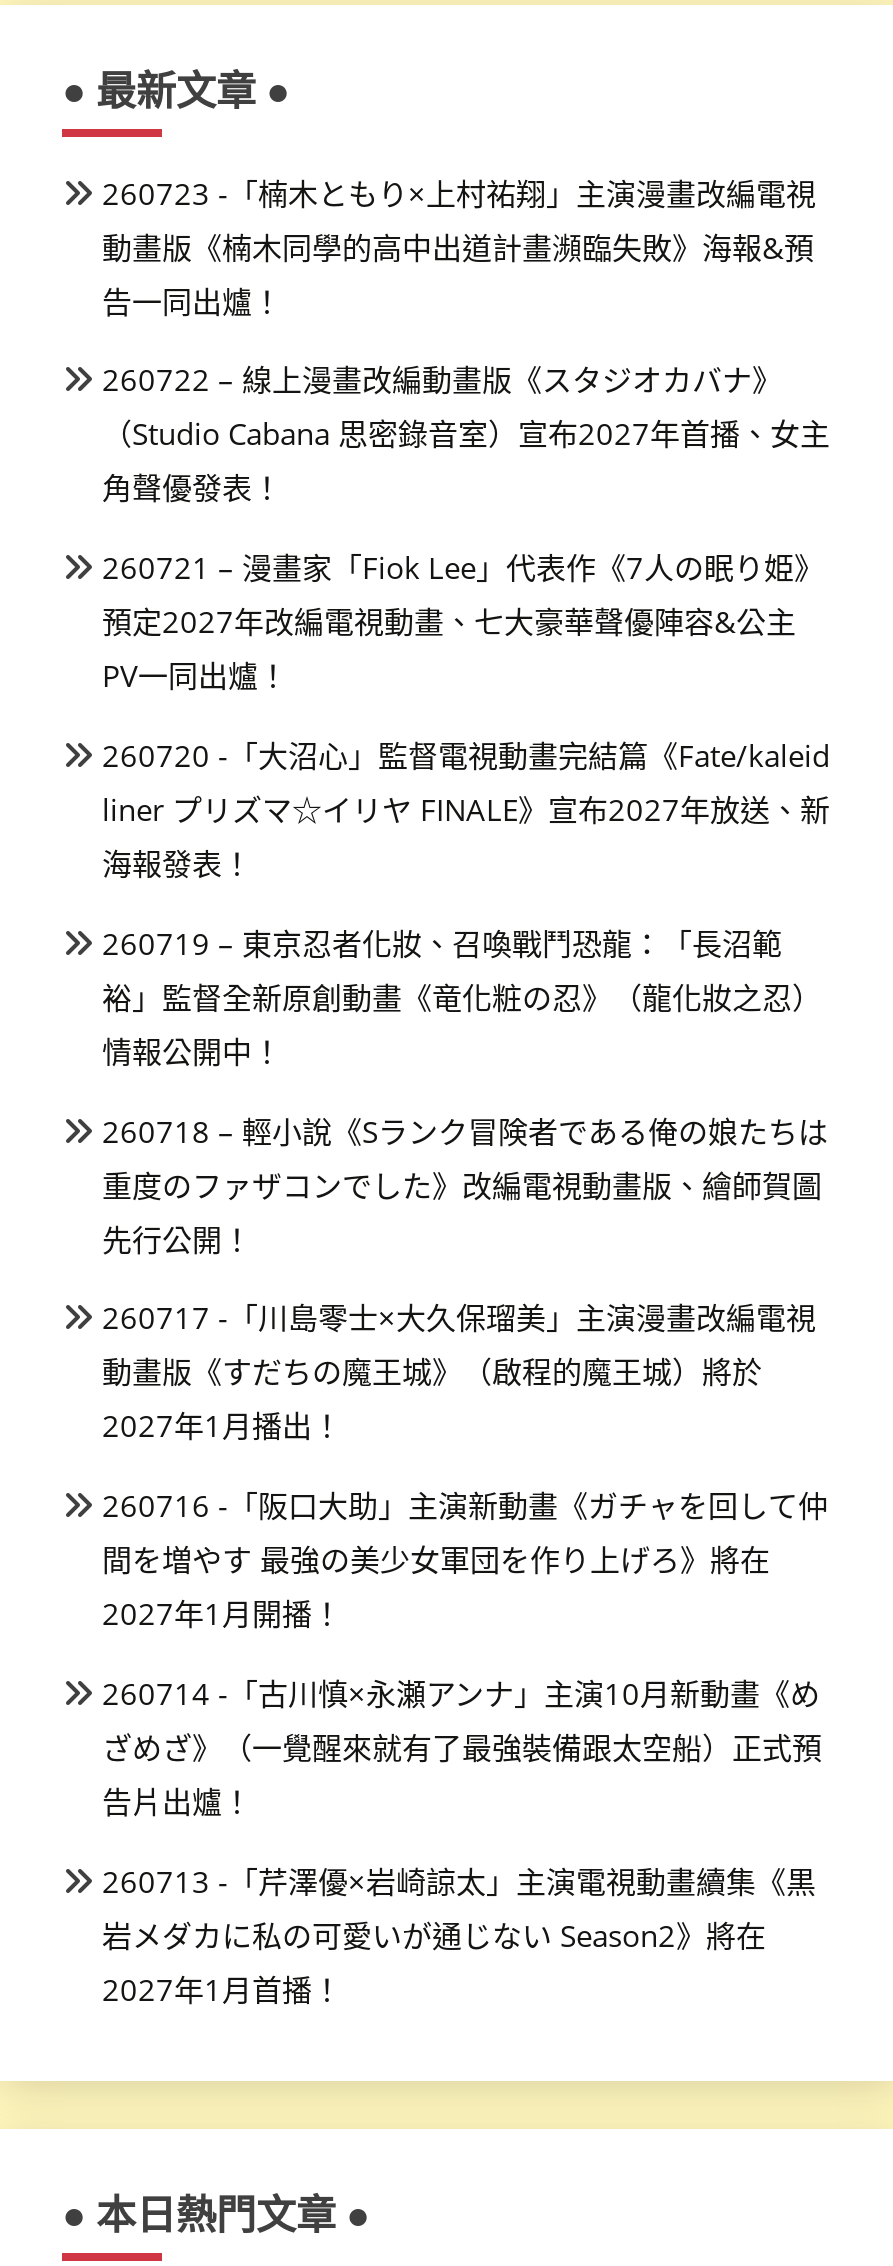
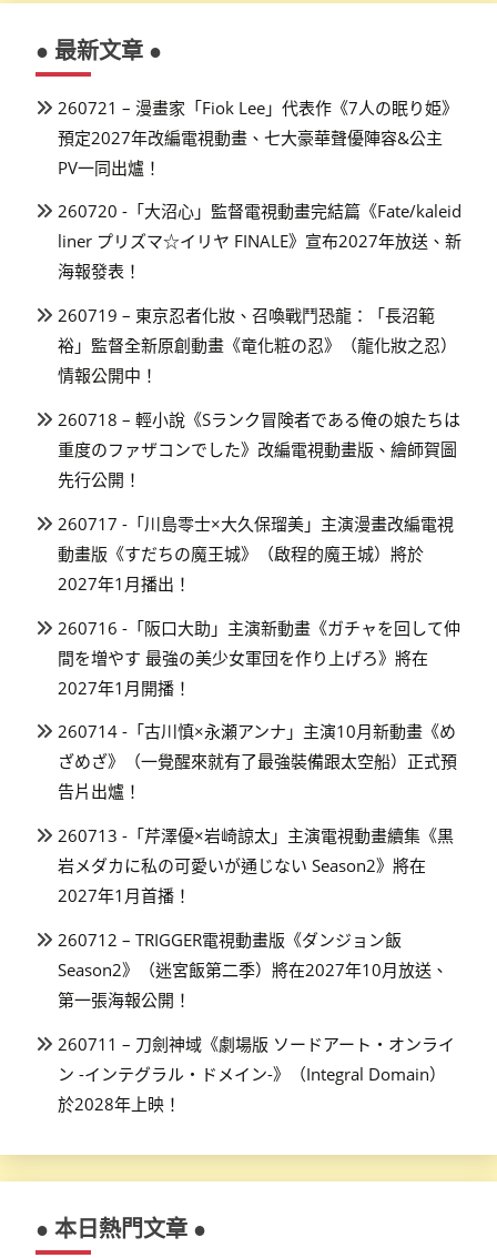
[102,172,830,508] 260723 -「楠木ともり×上村祐翔」主演漫畫改編電視 | 動畫版《楠木同學的高中出道計畫瀕臨失敗》海報&預 | 告一同出爐！ | 260722 – 線上漫畫改編動畫版《スタジオカバナ》 | （Studio Cabana 思密錄音室）宣布2027年首播、女主 | 角聲優發表！ -> none
moved [102,547,830,2009] -> [58,96,461,907]: 260721 – 漫畫家「Fiok Lee」代表作《7人の眠り姫》 | 預定2027年改編電視動畫、七大豪華聲優陣容&公主 | PV一同出爐！ | ... | 岩メダカに私の可愛いが通じない Season2》將在 | 2027年1月首播！
none -> [58,929,455,1115] 260712 – TRIGGER電視動畫版《ダンジョン飯 | Season2》（迷宮飯第二季）將在2027年10月放送、 | 第一張海報公開！ | 260711 – 刀劍神域《劇場版 ソードアート・オンライ | ン -インテグラル・ドメイン-》（Integral Domain） | 於2028年上映！

